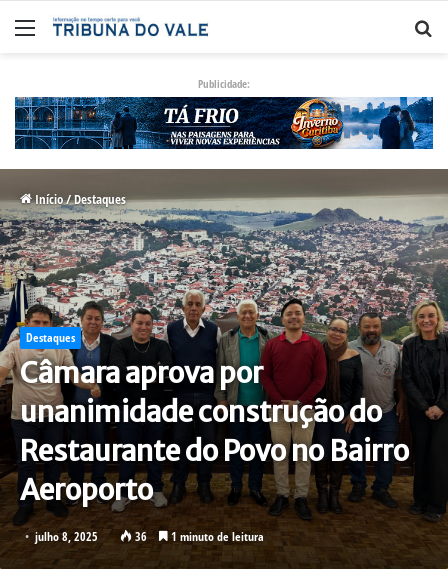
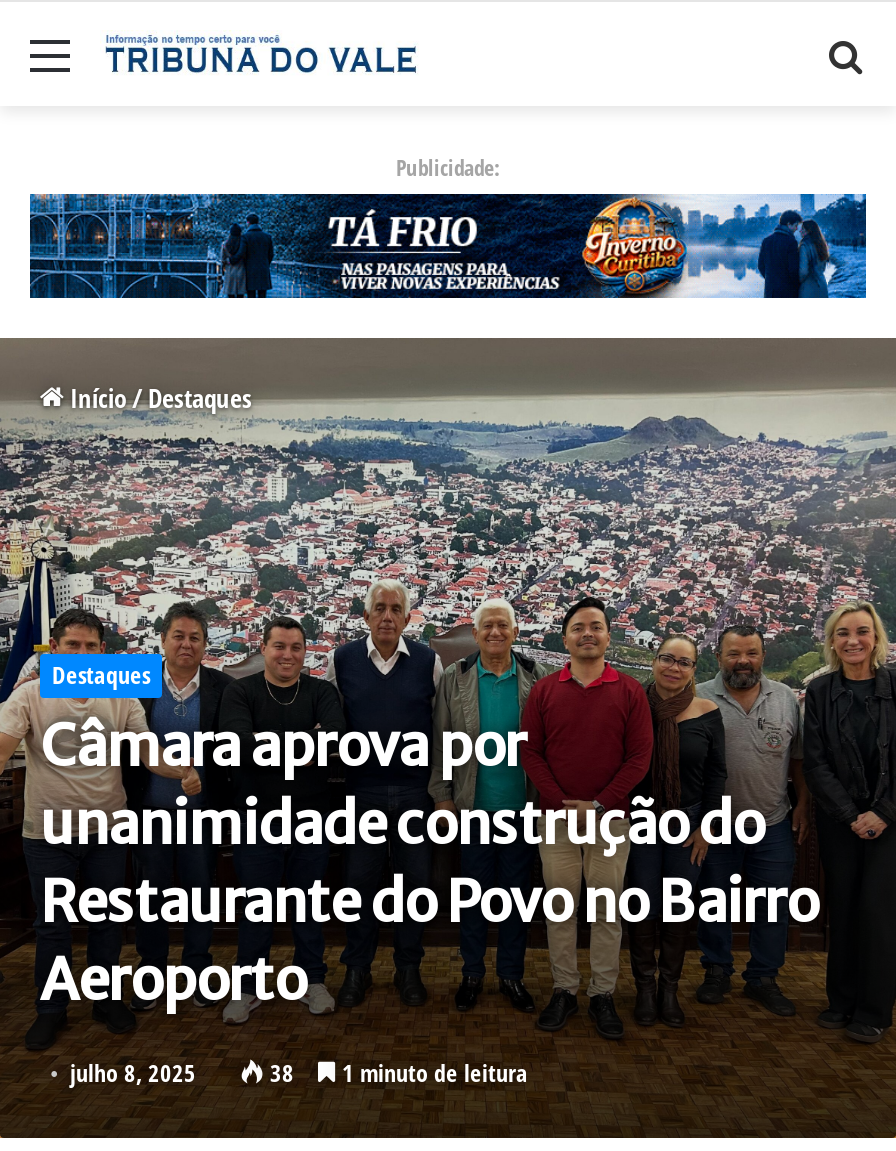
[35,528,264,545] julho 8, 2025 36 1 minuto de leitura -> [70,1056,528,1090] julho 8, 2025 38 1 minuto de leitura

